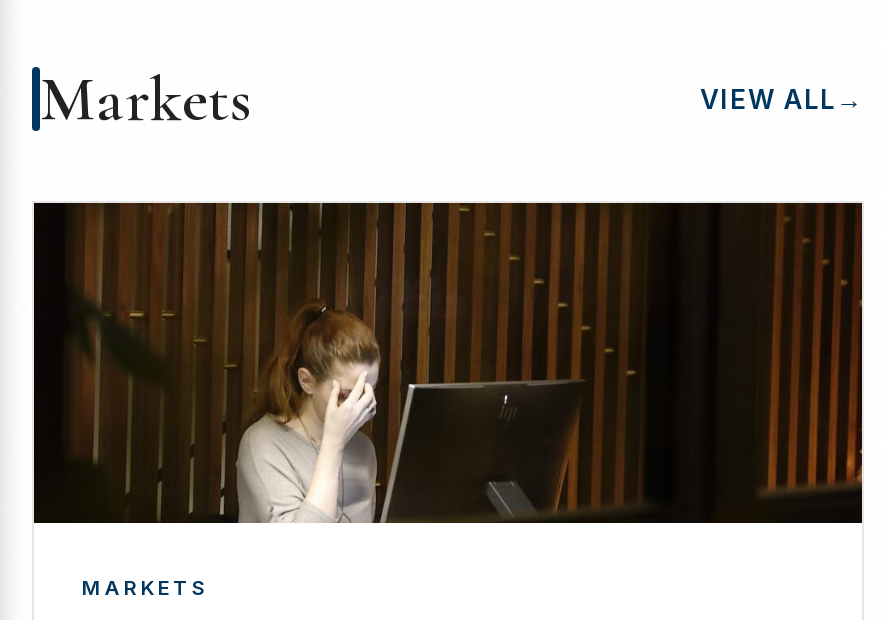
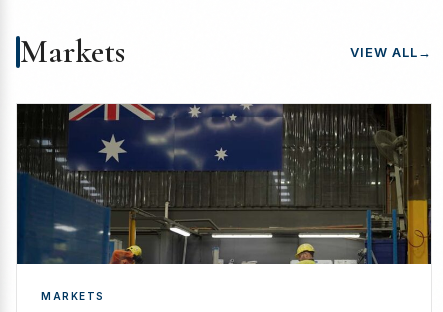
[34,200,864,526] [image] -> [17,103,432,265] [image]

